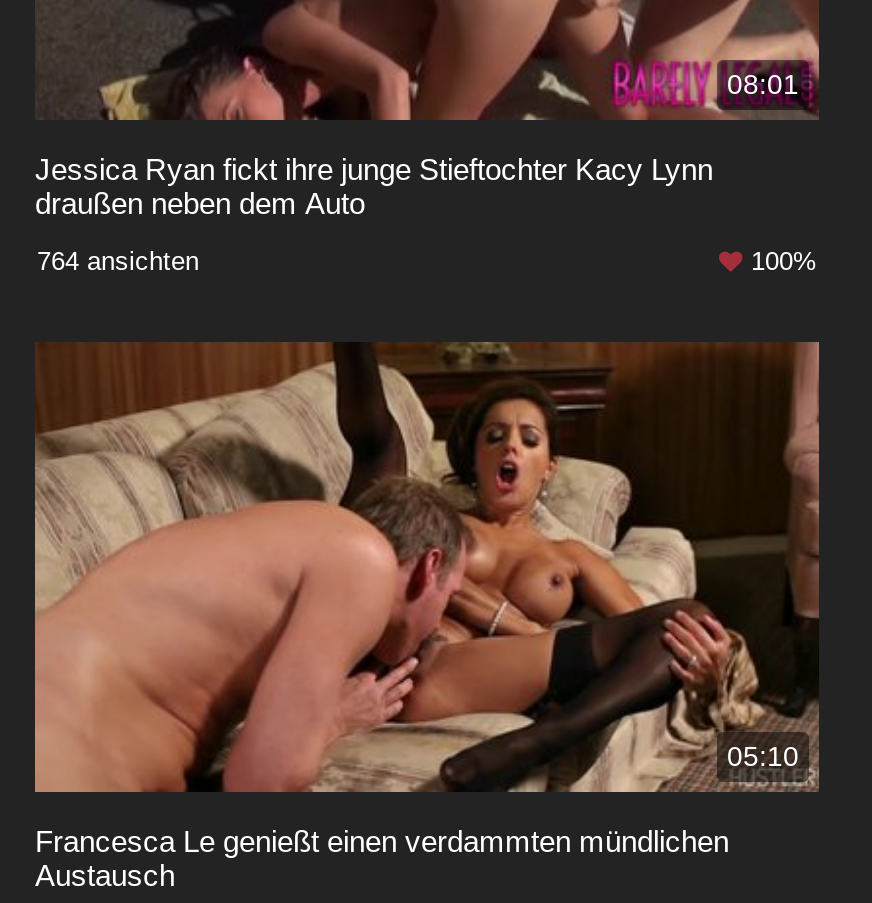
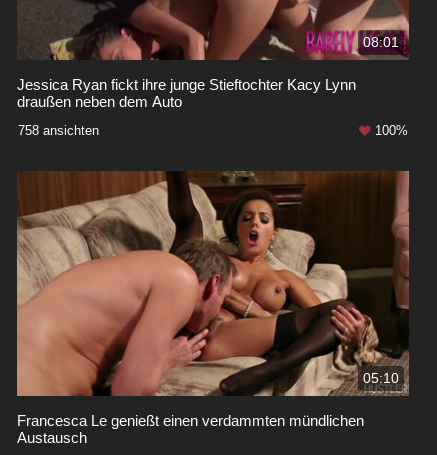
[37,245,199,275] 764 ansichten -> [18,123,99,138] 758 ansichten

